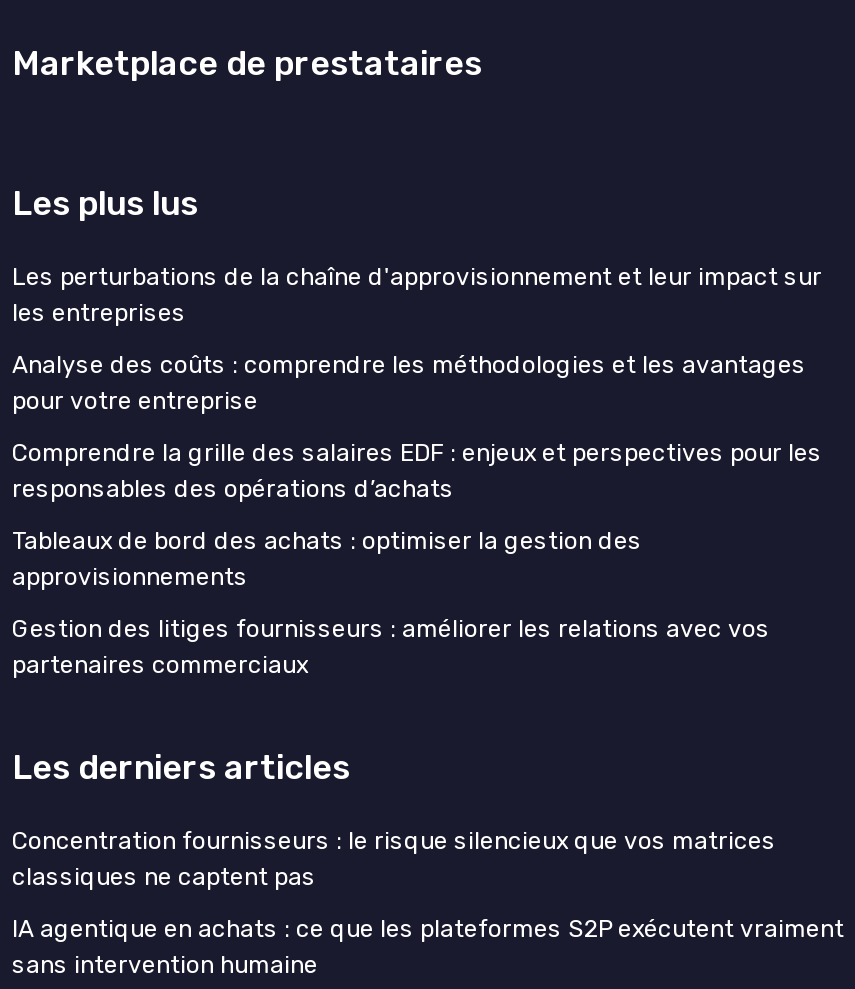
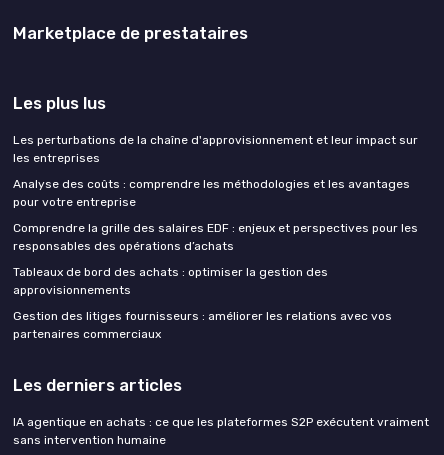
[12,827,776,891] Concentration fournisseurs : le risque silencieux que vos matrices | classiques ne captent pas -> none

